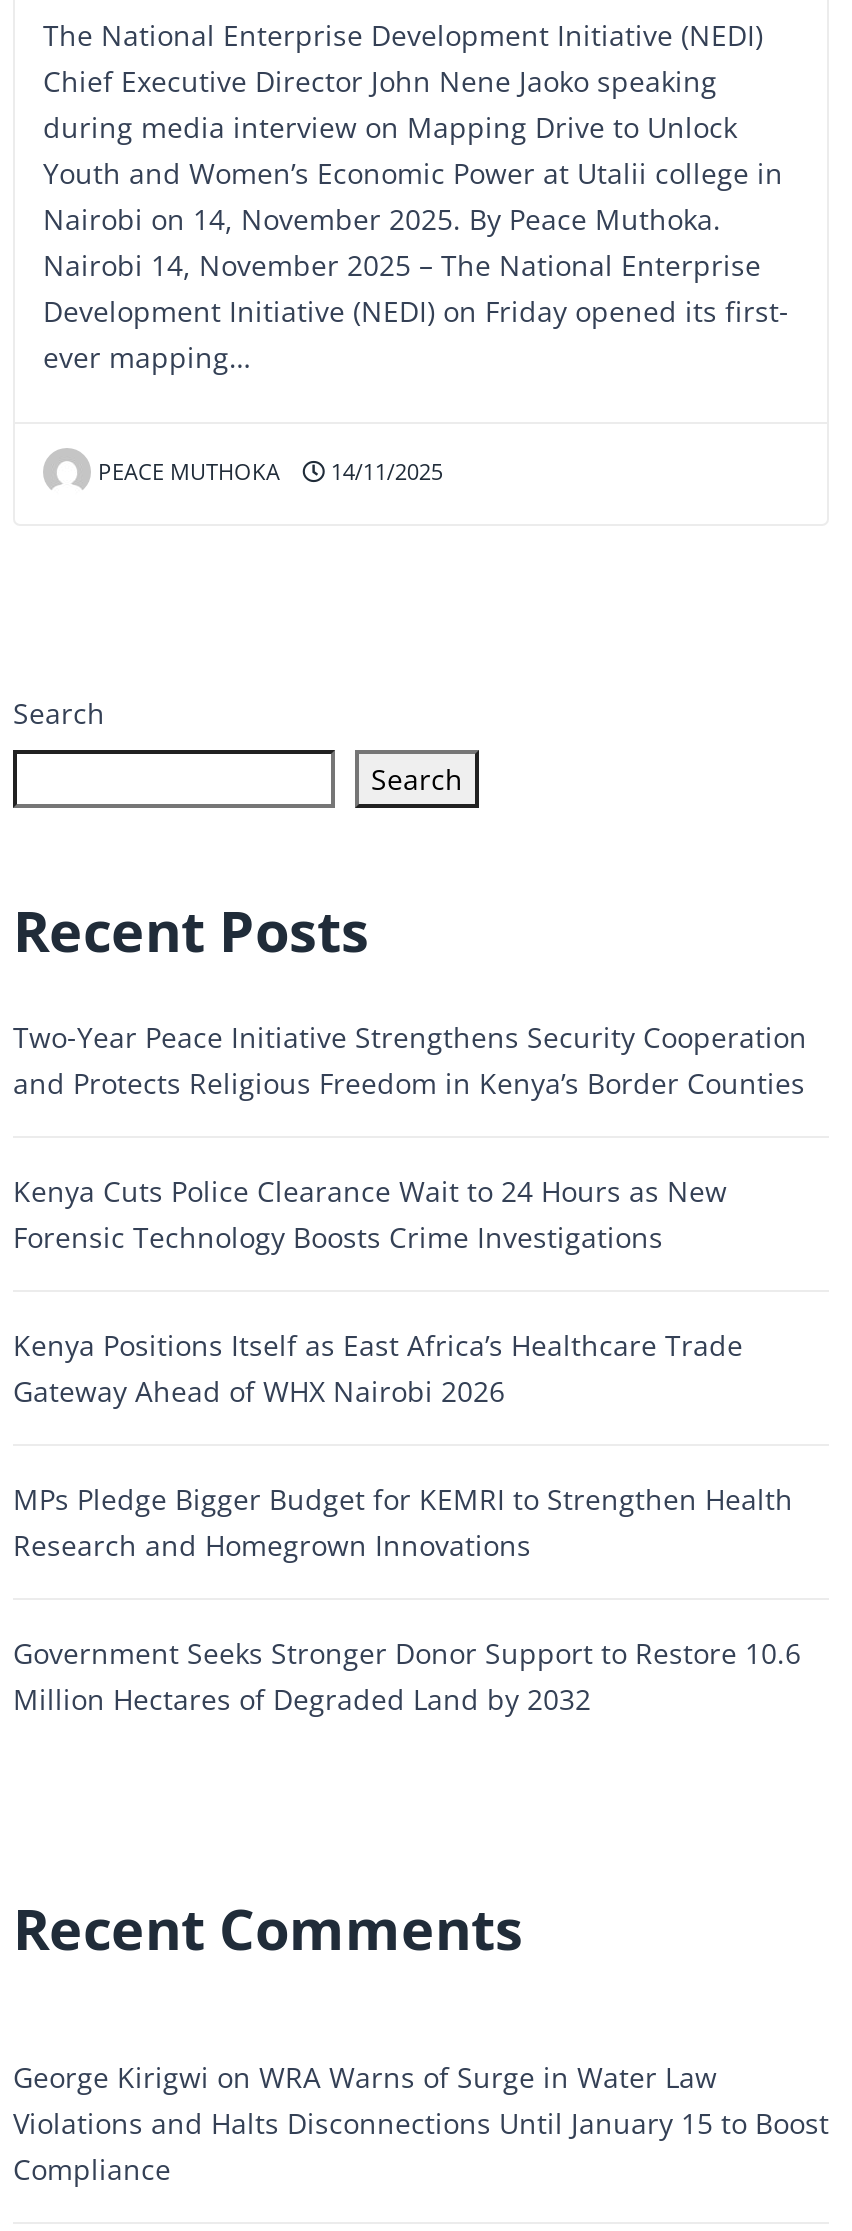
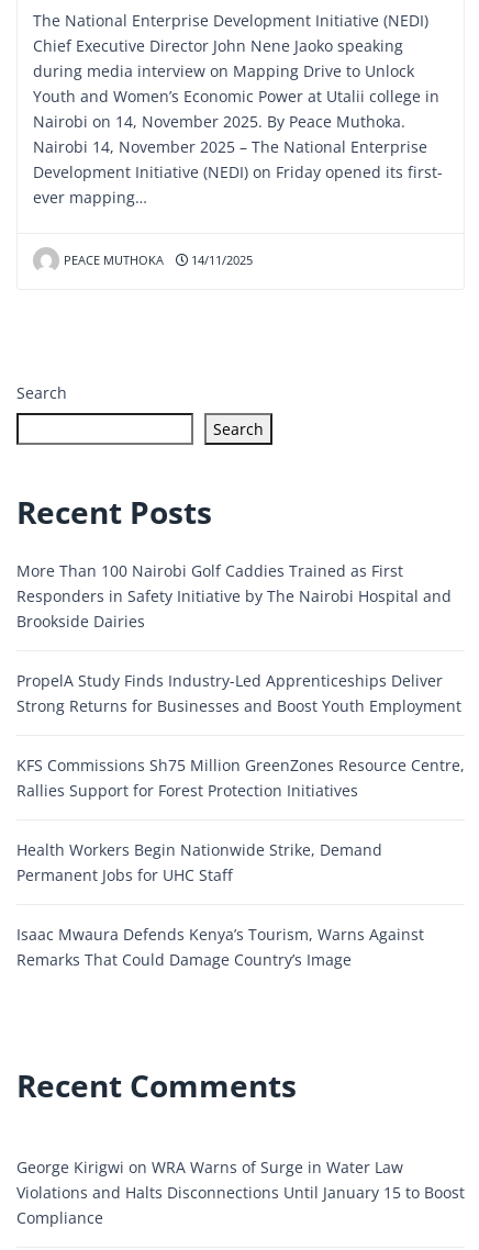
[13,1018,807,1102] Two-Year Peace Initiative Strengthens Security Cooperation | and Protects Religious Freedom in Kenya’s Border Counties -> [16,560,452,632] More Than 100 Nairobi Golf Caddies Trained as First | Responders in Safety Initiative by The Nairobi Hospital and | Brookside Dairies
[13,1172,727,1256] Kenya Cuts Police Clearance Wait to 24 Hours as New | Forensic Technology Boosts Crime Investigations -> [16,670,461,716] PropelA Study Finds Industry-Led Apprenticeships Deliver | Strong Returns for Businesses and Boost Youth Employment
[13,1326,743,1410] Kenya Positions Itself as East Africa’s Healthcare Trade | Gateway Ahead of WHX Nairobi 2026 -> [16,755,465,801] KFS Commissions Sh75 Million GreenZones Resource Centre, | Rallies Support for Forest Protection Initiatives
[13,1480,793,1564] MPs Pledge Bigger Budget for KEMRI to Strengthen Health | Research and Homegrown Innovations -> [16,839,382,885] Health Workers Begin Nationwide Strike, Demand | Permanent Jobs for UHC Staff
[13,1634,801,1718] Government Seeks Stronger Donor Support to Restore 10.6 | Million Hectares of Degraded Land by 2032 -> [16,924,424,970] Isaac Mwaura Defends Kenya’s Tourism, Warns Against | Remarks That Could Damage Country’s Image

